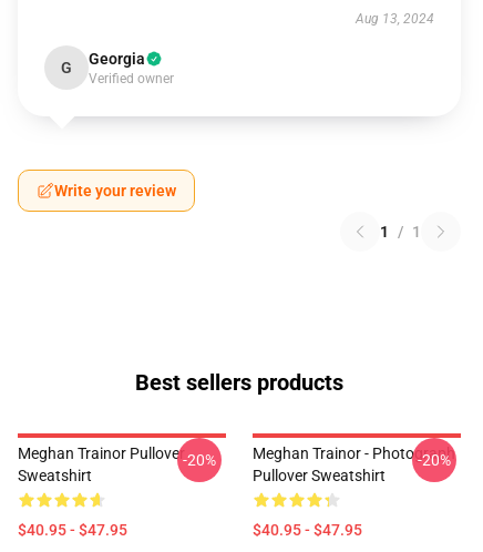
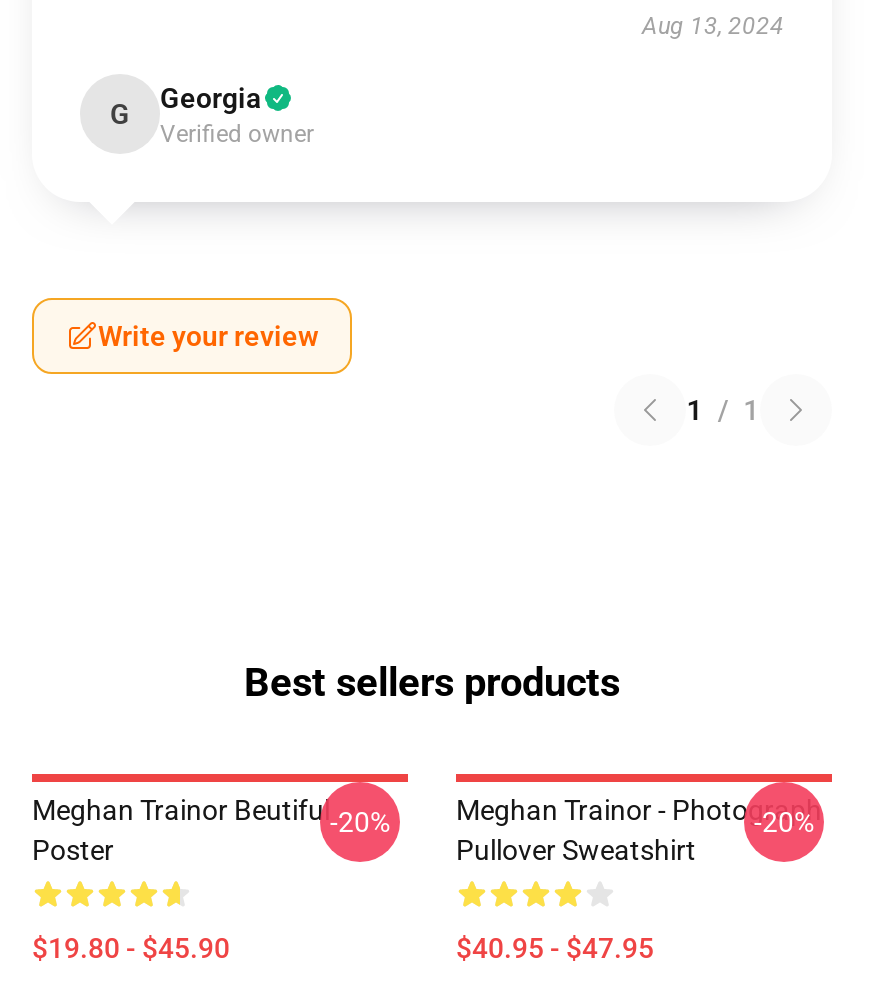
[18,444,185,484] Meghan Trainor Pullover | Sweatshirt -> [32,794,330,866] Meghan Trainor Beutiful | Poster
[18,521,127,539] $40.95 - $47.95 -> [32,932,230,964] $19.80 - $45.90

